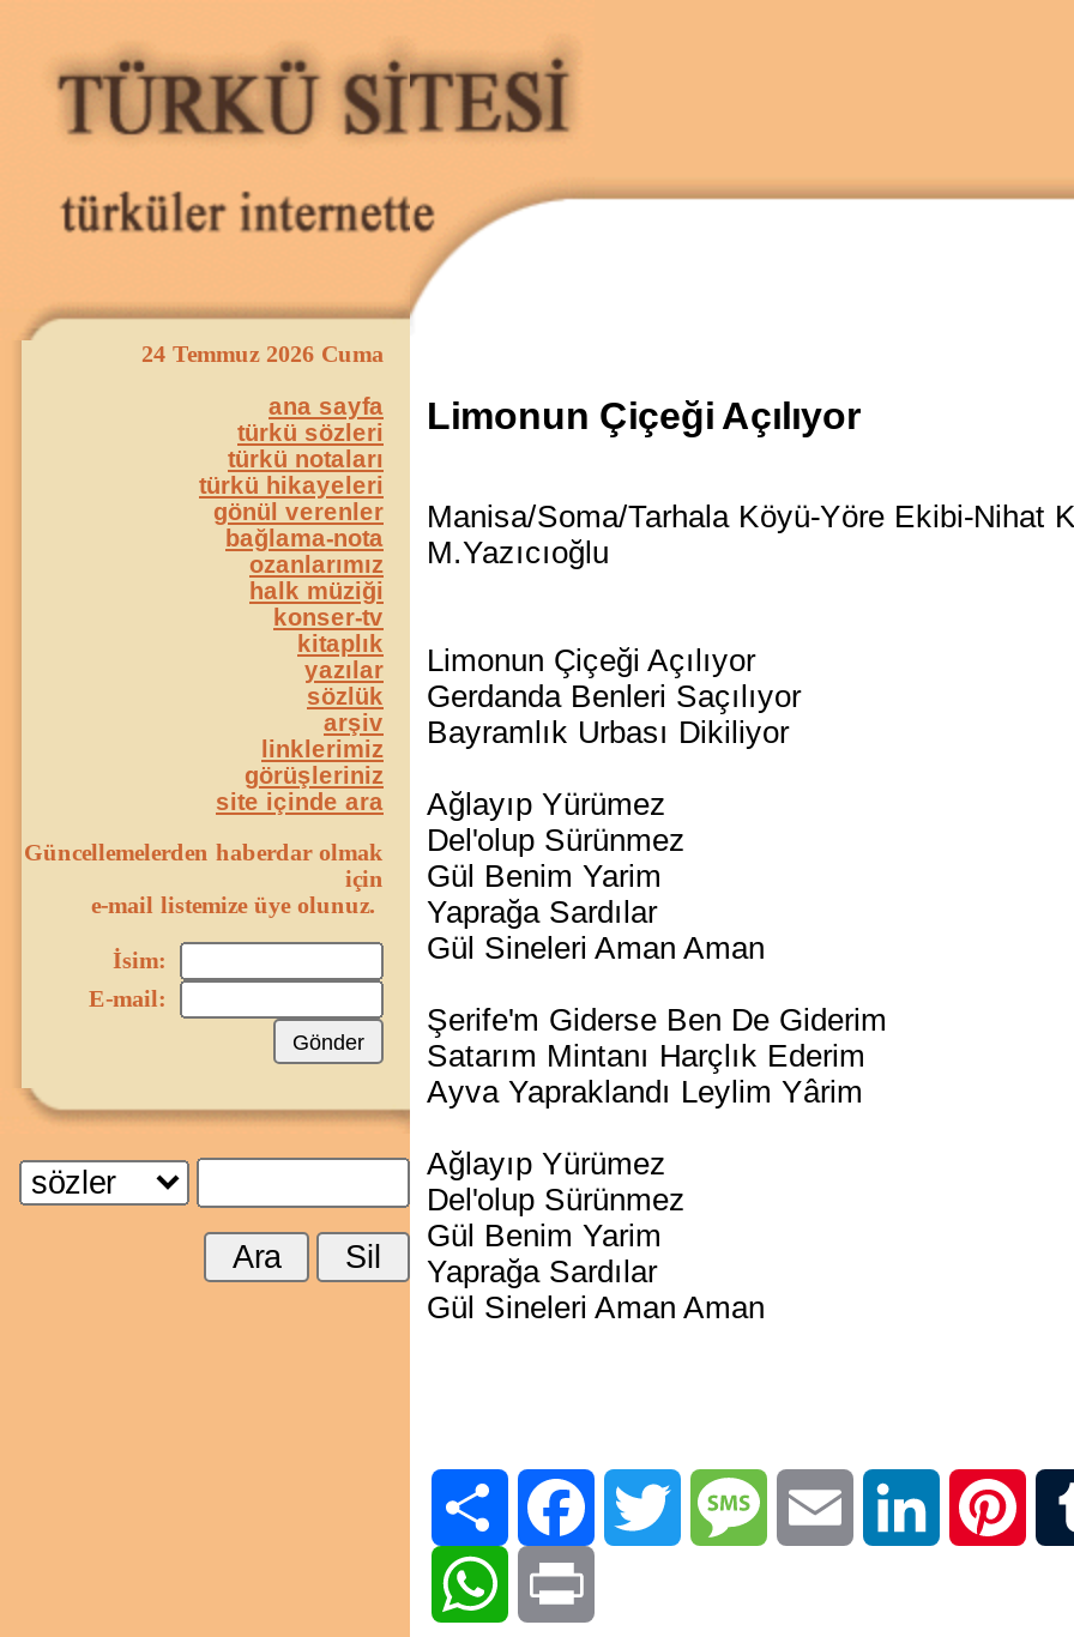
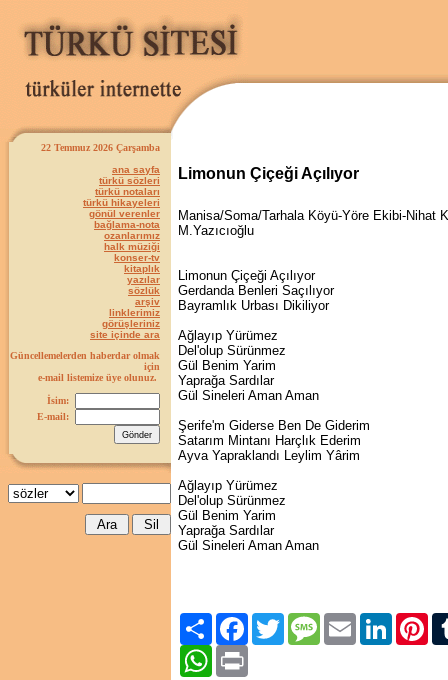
[141,340,384,367] 24 Temmuz 2026 Cuma -> [41,142,160,153] 22 Temmuz 2026 Çarşamba

